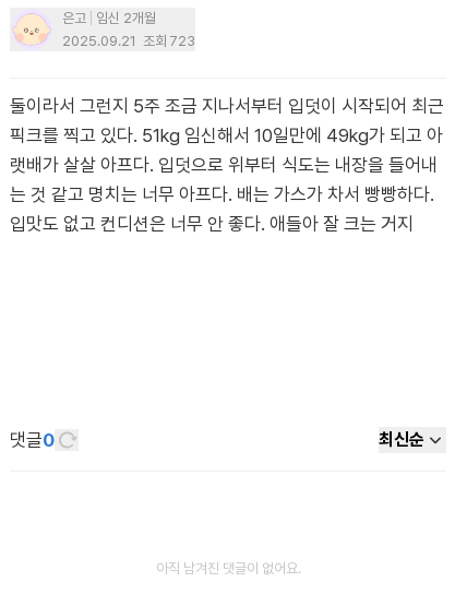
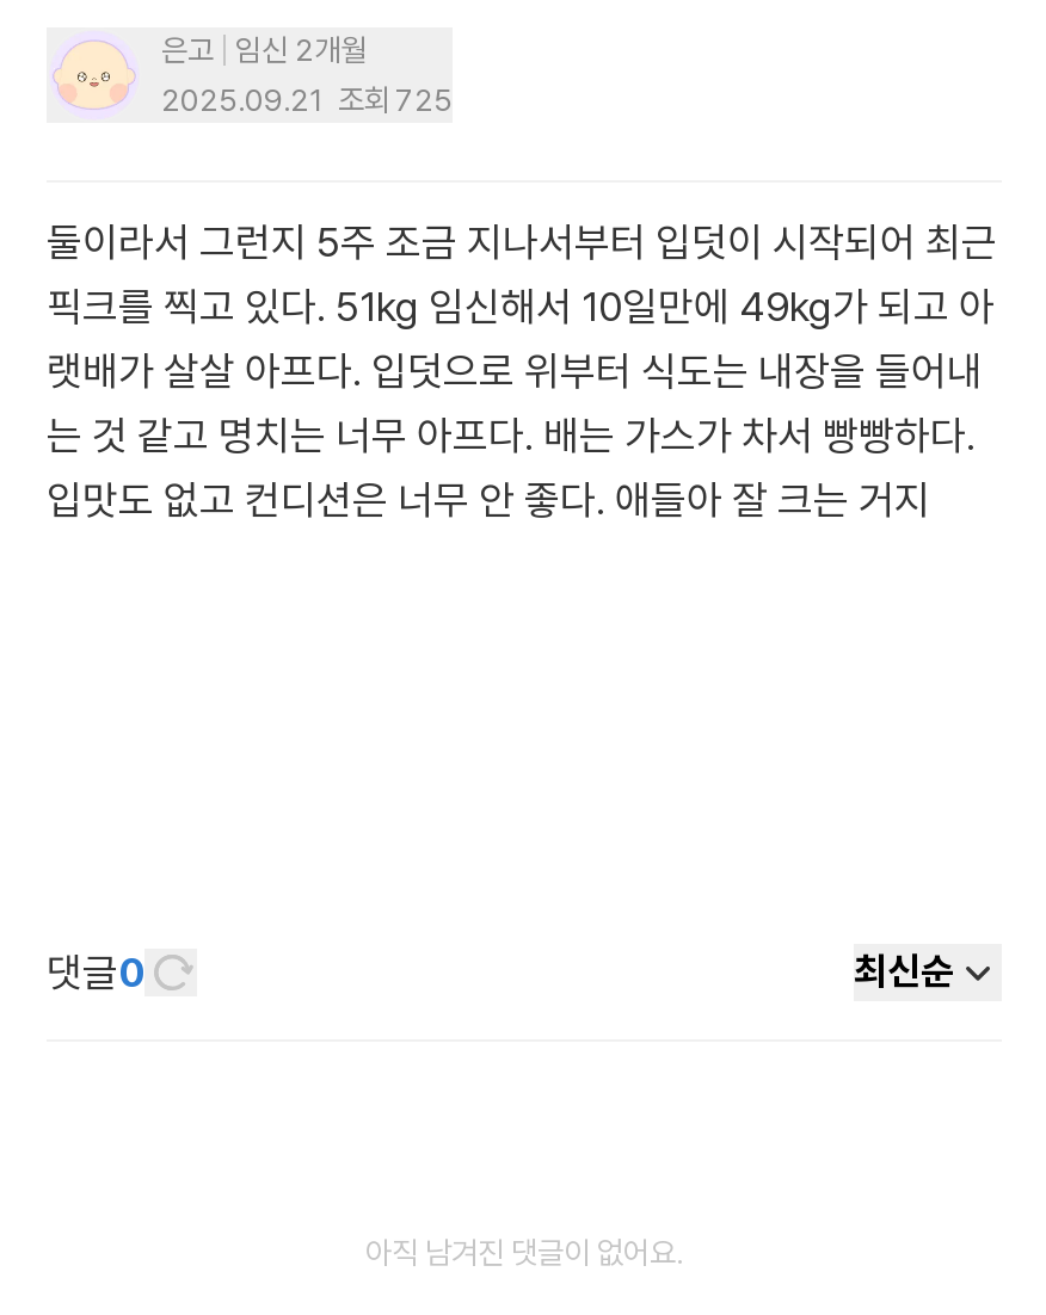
[62,33,195,49] 2025.09.21 조회 723 -> [161,82,453,118] 2025.09.21 조회 725

